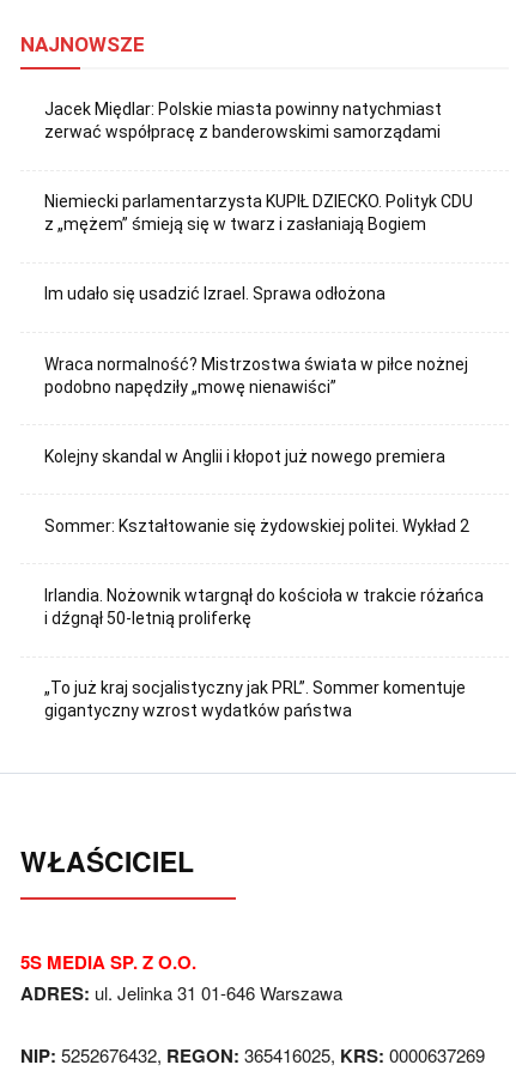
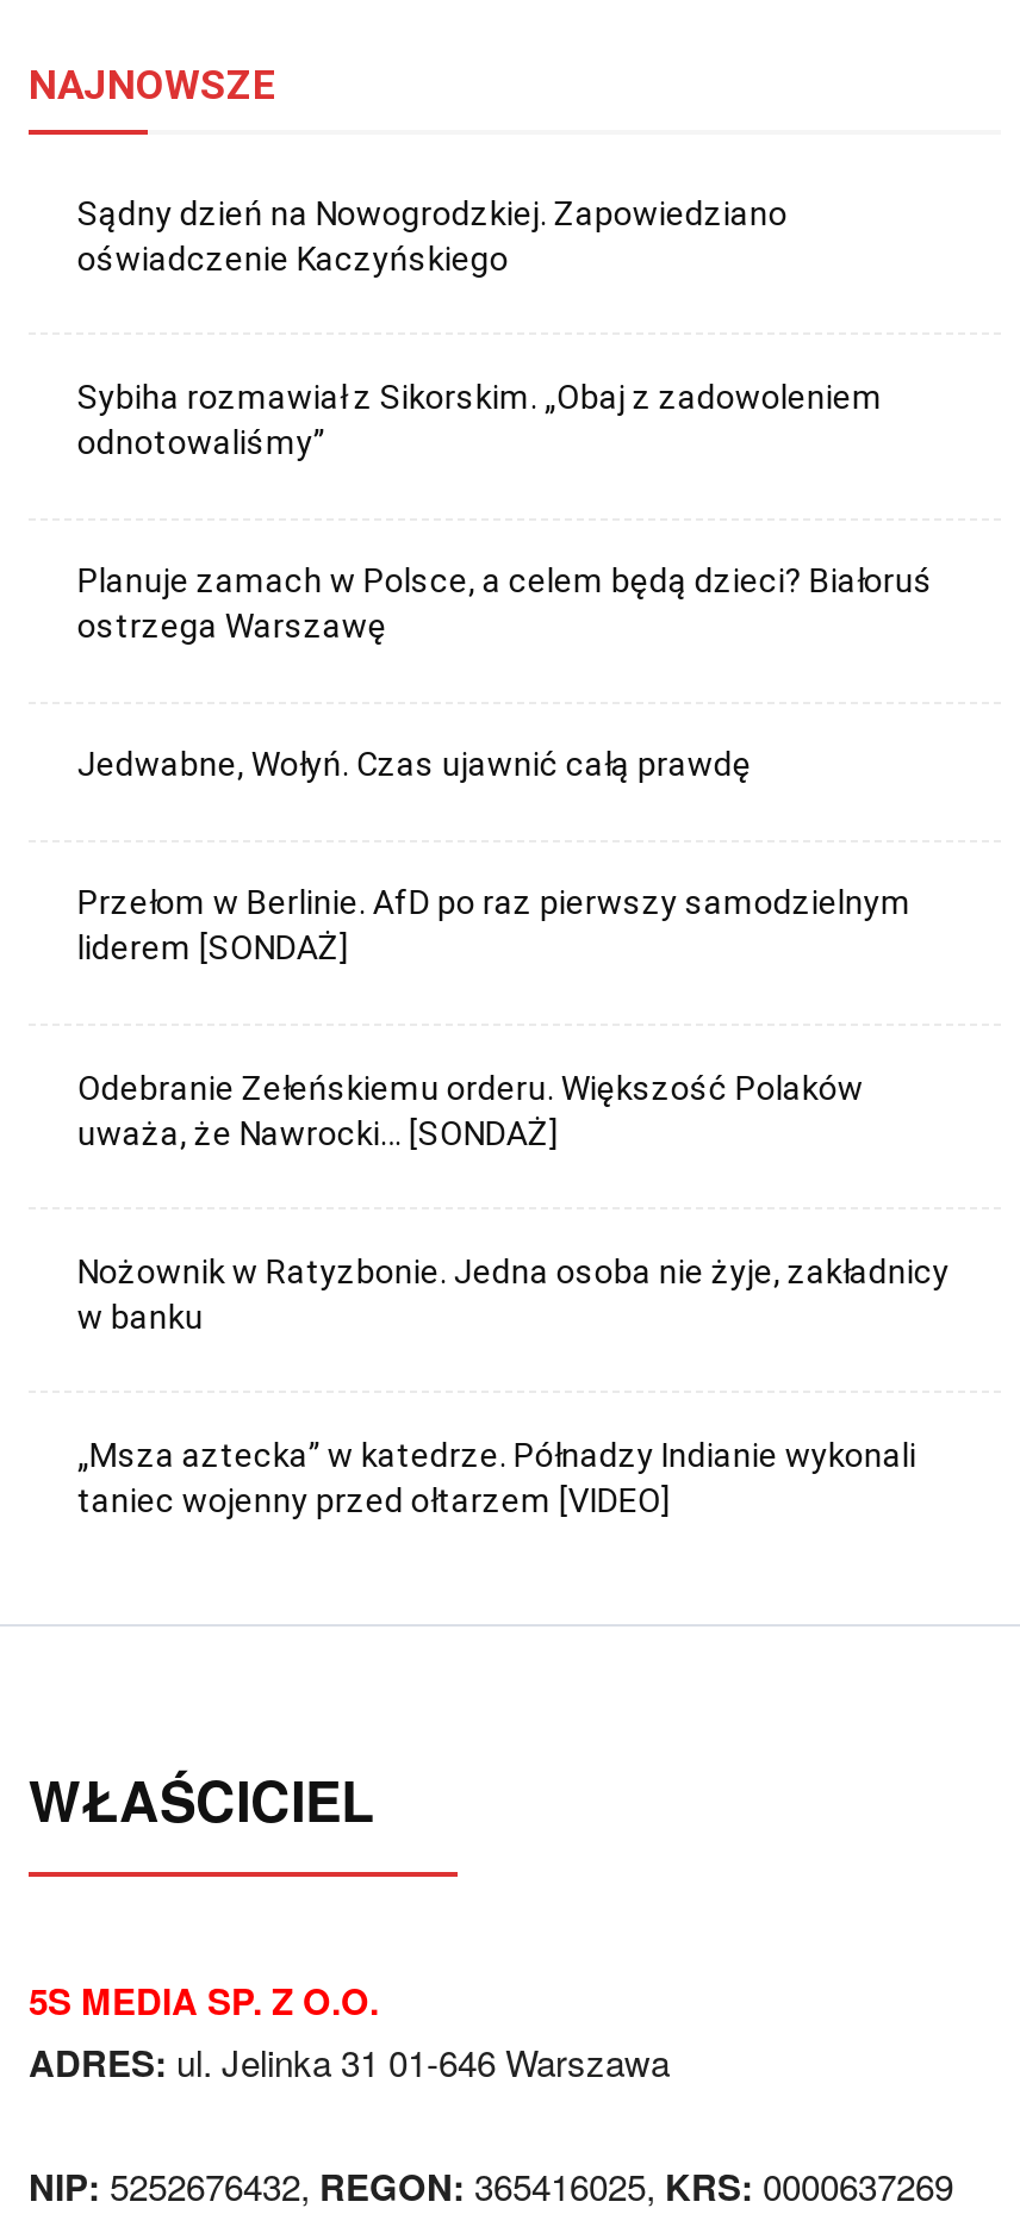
[45,99,442,141] Jacek Międlar: Polskie miasta powinny natychmiast | zerwać współpracę z banderowskimi samorządami -> [77,194,787,278] Sądny dzień na Nowogrodzkiej. Zapowiedziano | oświadczenie Kaczyńskiego
[45,192,473,234] Niemiecki parlamentarzysta KUPIŁ DZIECKO. Polityk CDU | z „mężem” śmieją się w twarz i zasłaniają Bogiem -> [77,378,883,462] Sybiha rozmawiał z Sikorskim. „Obaj z zadowoleniem | odnotowaliśmy”
[45,284,386,304] Im udało się usadzić Izrael. Sprawa odłożona -> [77,562,933,646] Planuje zamach w Polsce, a celem będą dzieci? Białoruś | ostrzega Warszawę
[45,354,469,396] Wraca normalność? Mistrzostwa świata w piłce nożnej | podobno napędziły „mowę nienawiści” -> [77,746,752,784] Jedwabne, Wołyń. Czas ujawnić całą prawdę
[45,446,446,466] Kolejny skandal w Anglii i kłopot już nowego premiera -> [77,885,911,968] Przełom w Berlinie. AfD po raz pierwszy samodzielnym | liderem [SONDAŻ]
[45,516,470,535] Sommer: Kształtowanie się żydowskiej politei. Wykład 2 -> [77,1068,864,1152] Odebranie Zełeńskiemu orderu. Większość Polaków | uważa, że Nawrocki… [SONDAŻ]
[45,586,484,628] Irlandia. Nożownik wtargnął do kościoła w trakcie różańca | i dźgnął 50-letnią proliferkę -> [77,1252,949,1336] Nożownik w Ratyzbonie. Jedna osoba nie żyje, zakładnicy | w banku
[45,678,466,720] „To już kraj socjalistyczny jak PRL”. Sommer komentuje | gigantyczny wzrost wydatków państwa -> [77,1436,916,1520] „Msza aztecka” w katedrze. Półnadzy Indianie wykonali | taniec wojenny przed ołtarzem [VIDEO]

